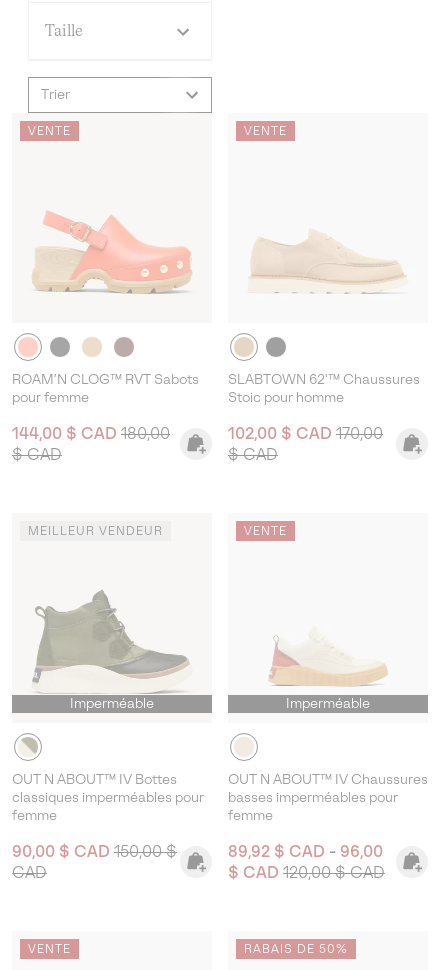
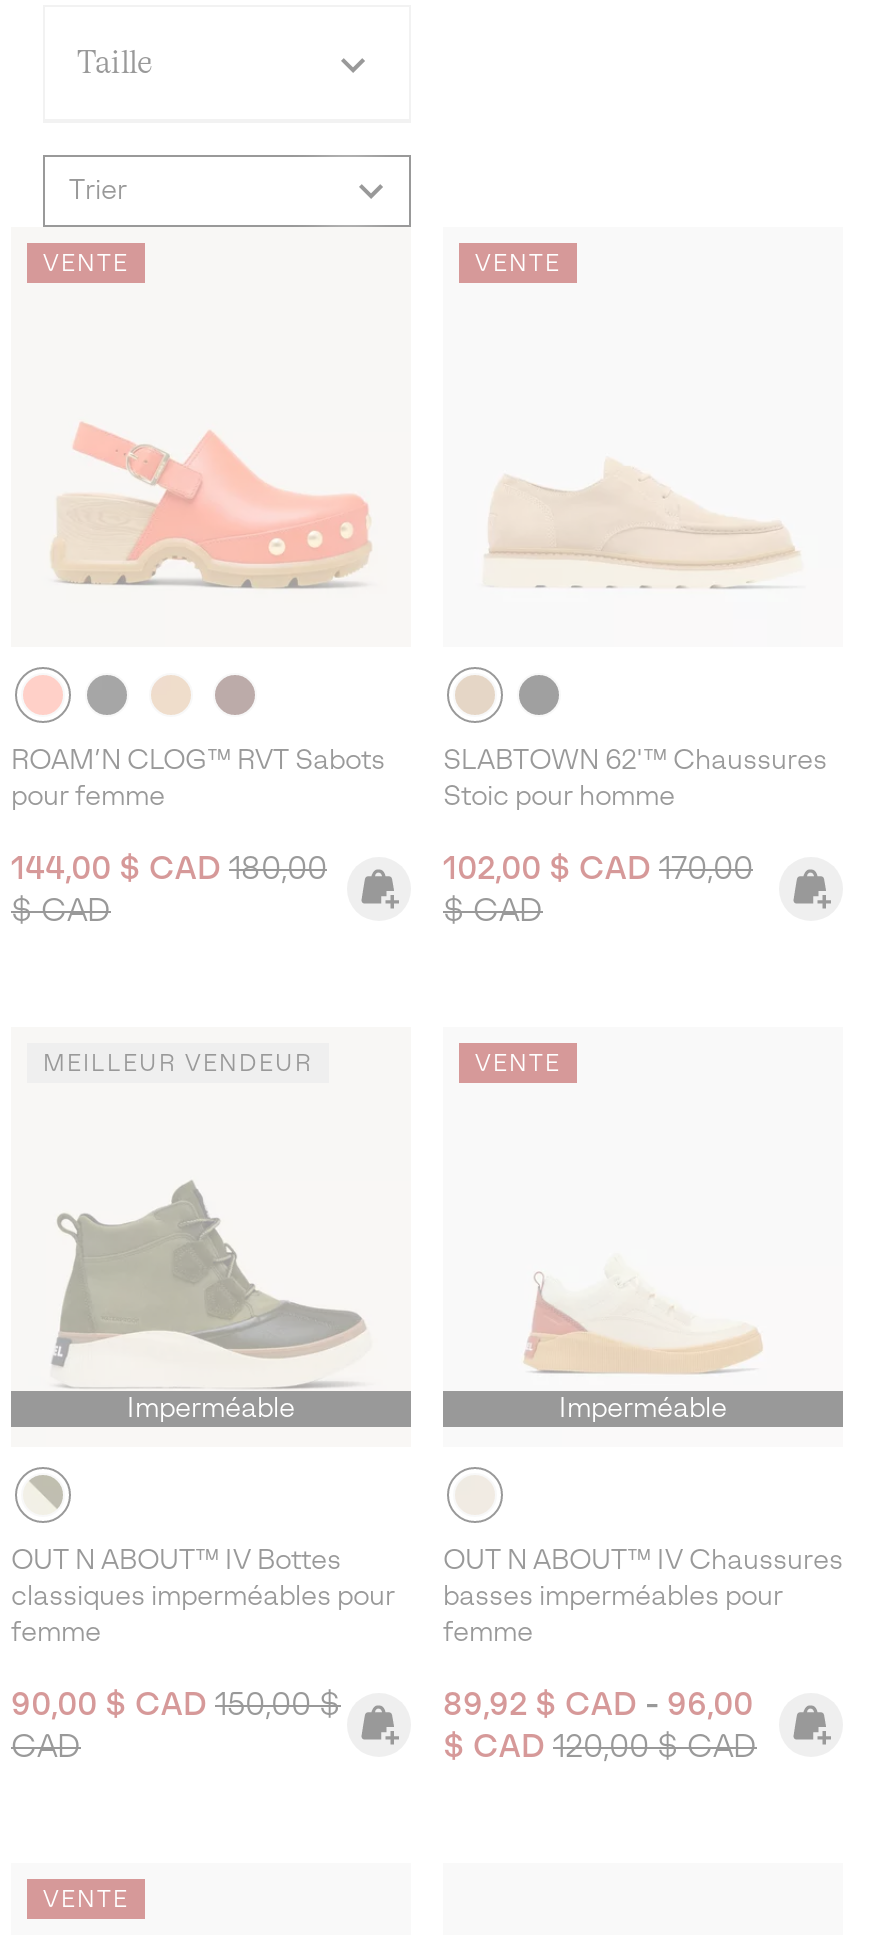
[244,943,348,955] RABAIS DE 50% -> none

